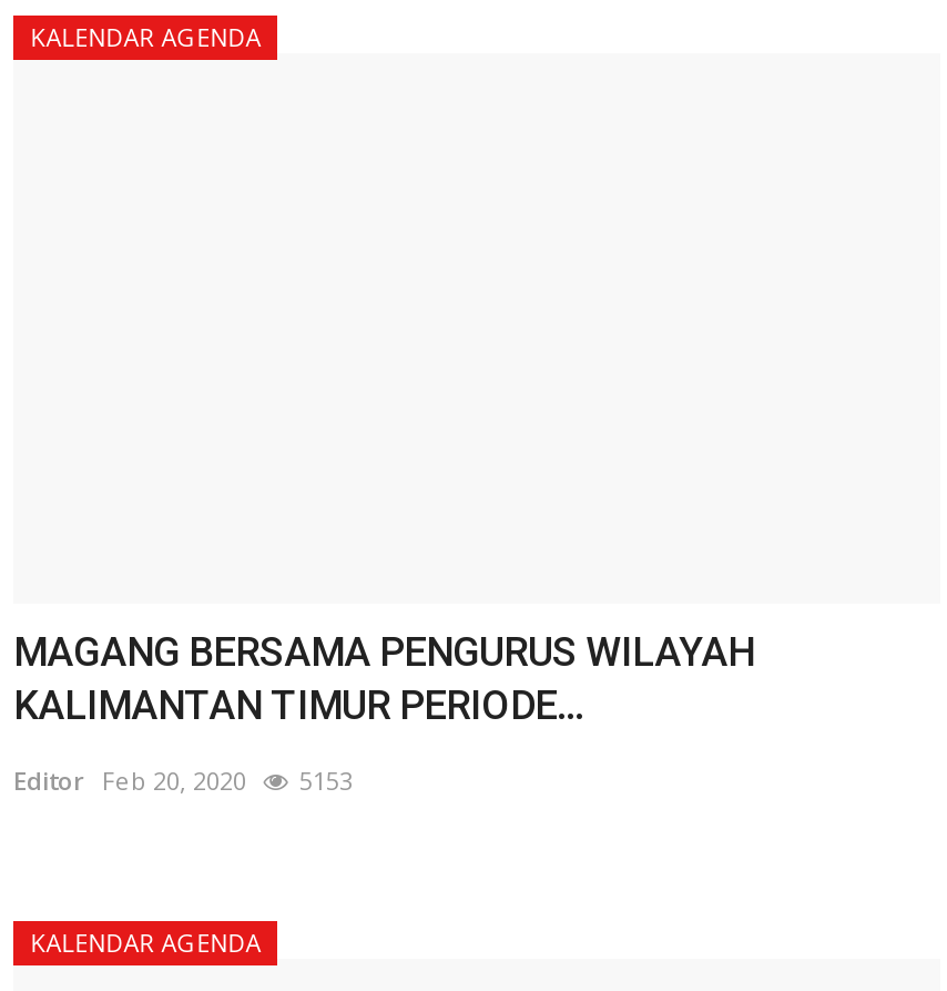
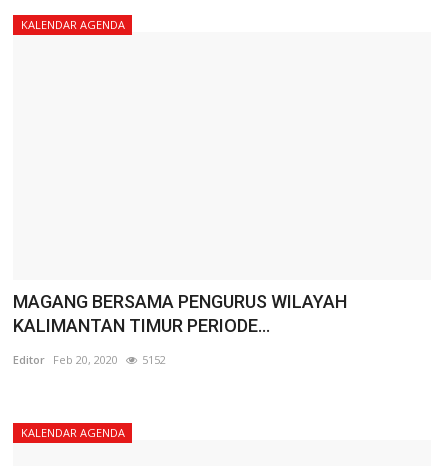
[13,764,353,797] Editor Feb 20, 2020 5153 -> [13,352,166,367] Editor Feb 20, 2020 5152

